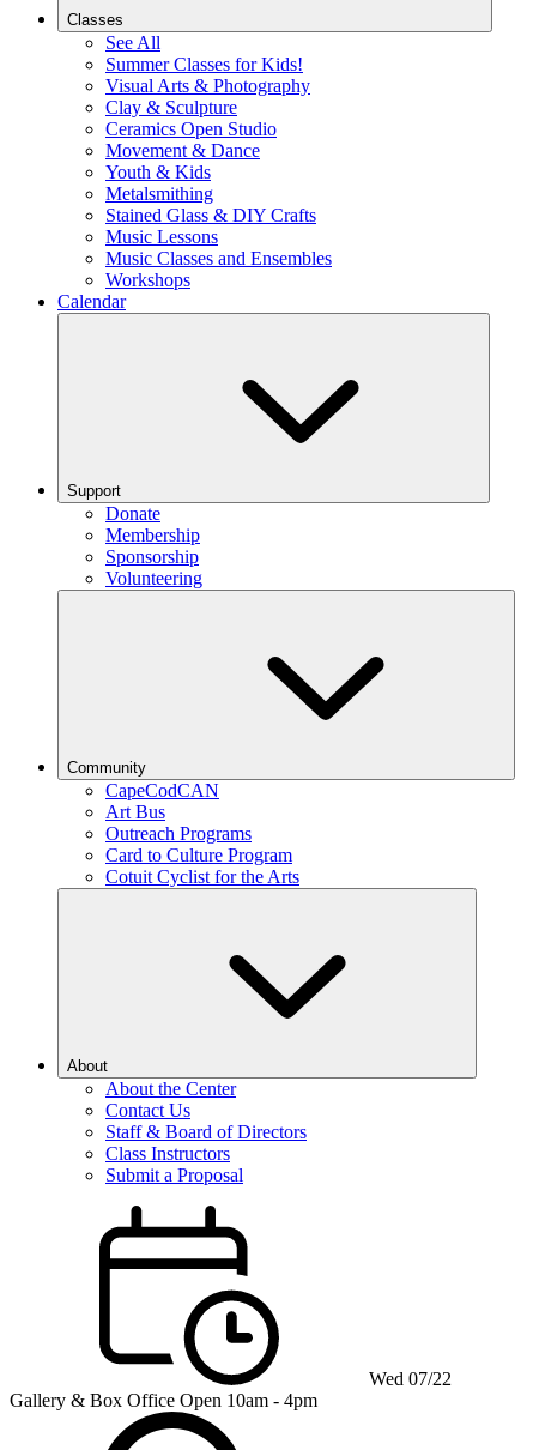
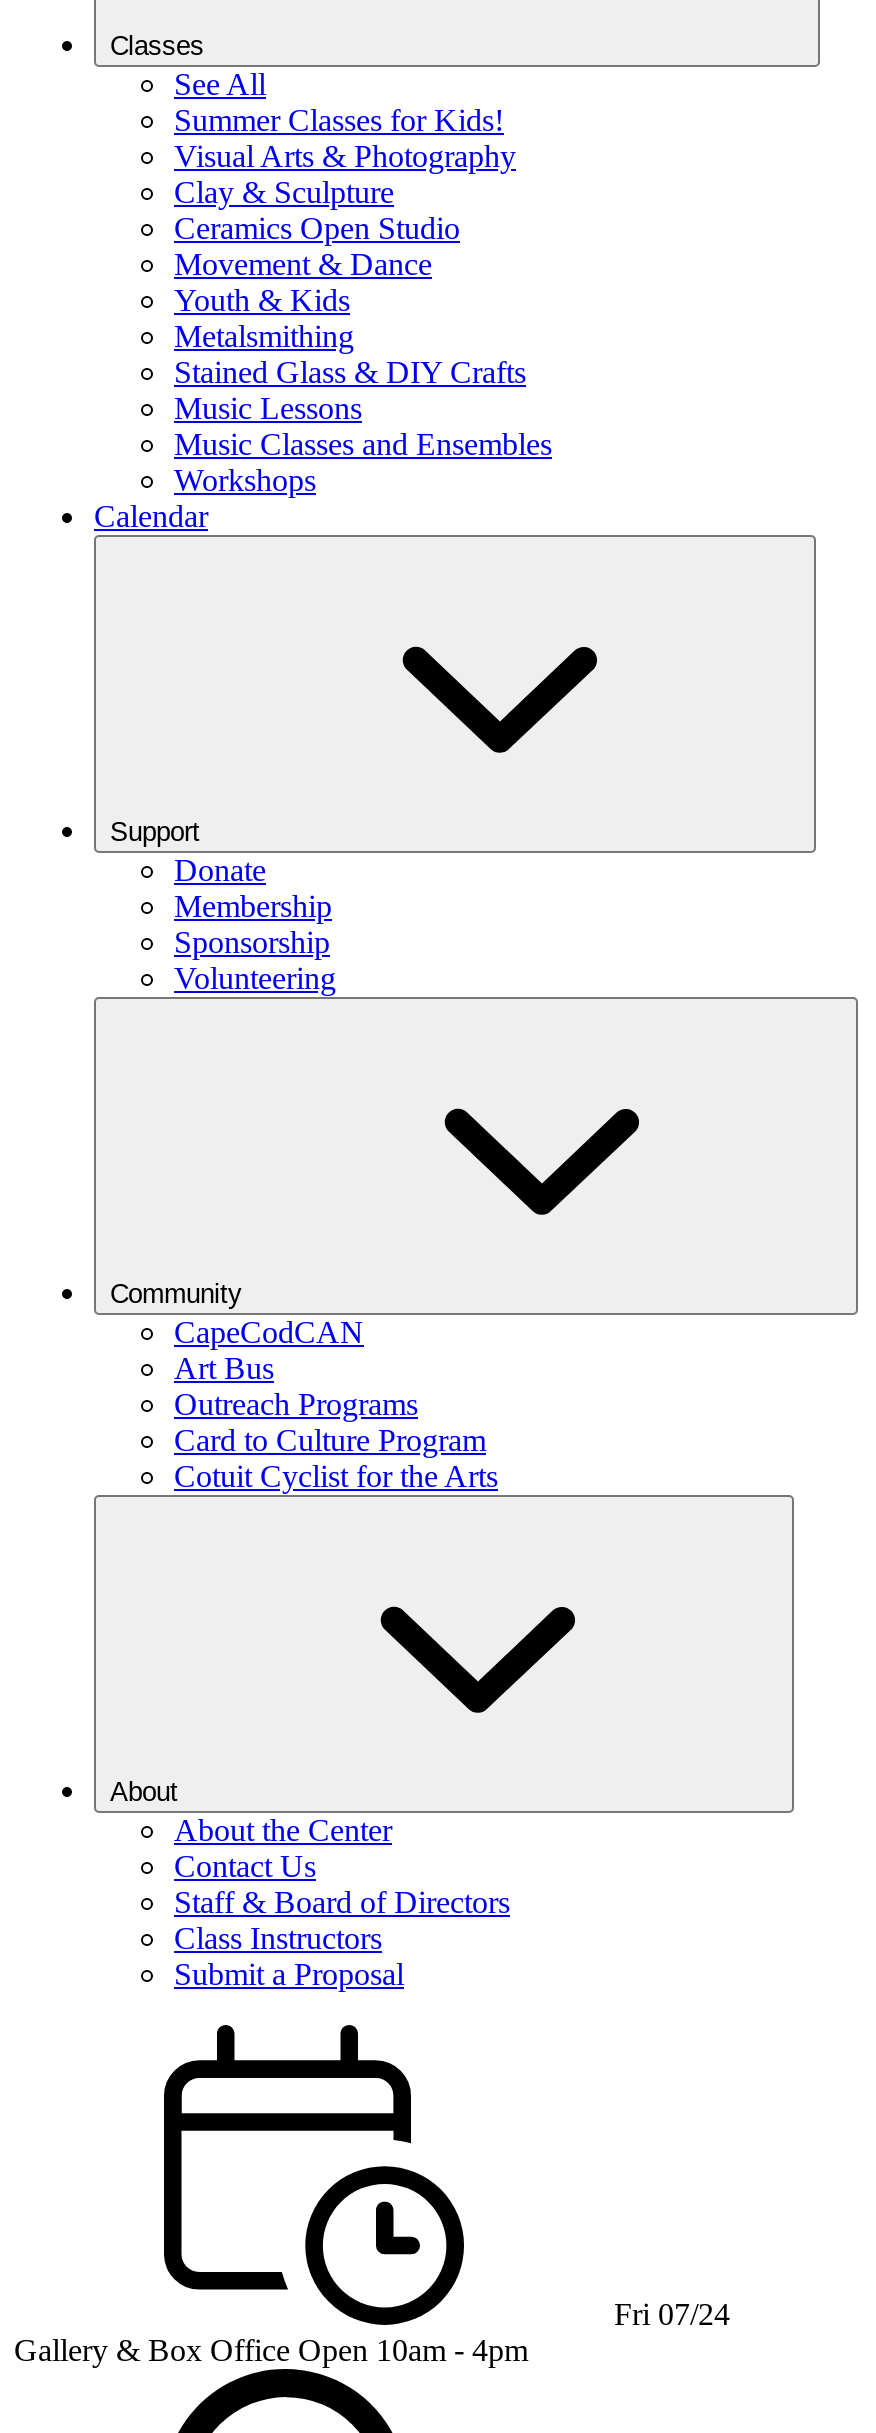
[369,1369,452,1389] Wed 07/22 -> [614,2297,730,2331] Fri 07/24

